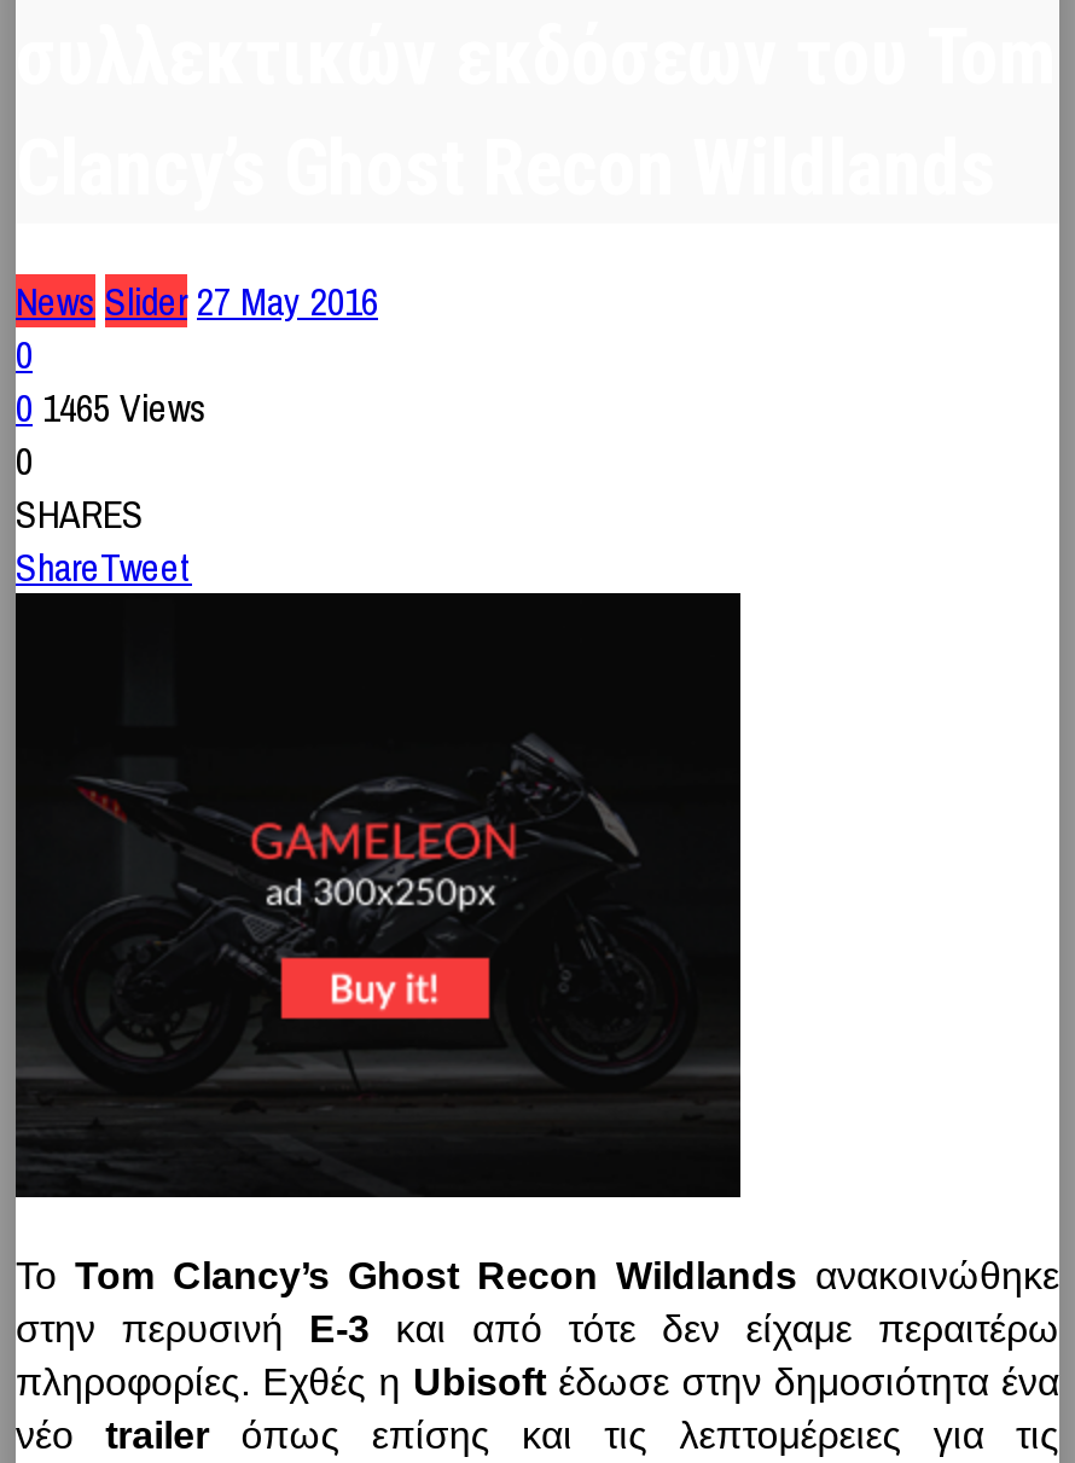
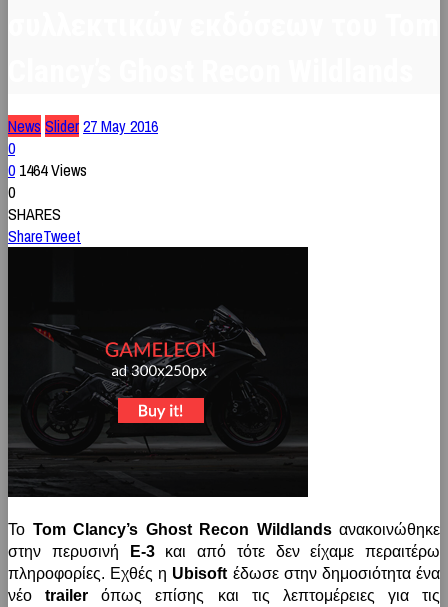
[16,381,207,434] 0 1465 Views -> [8,159,87,181] 0 1464 Views

